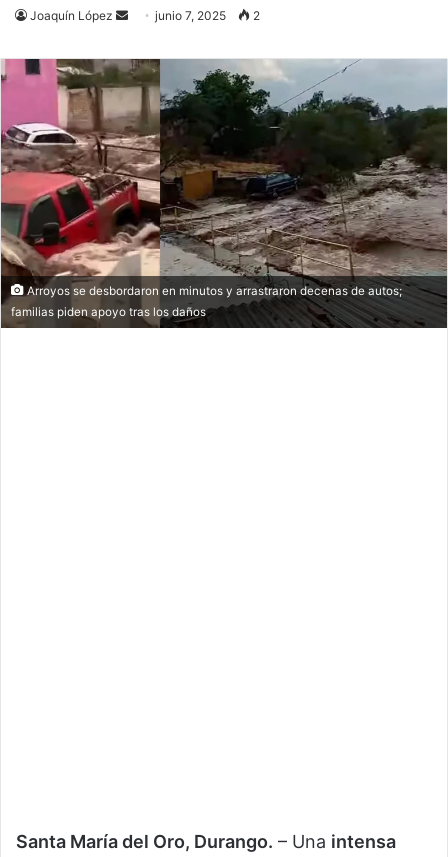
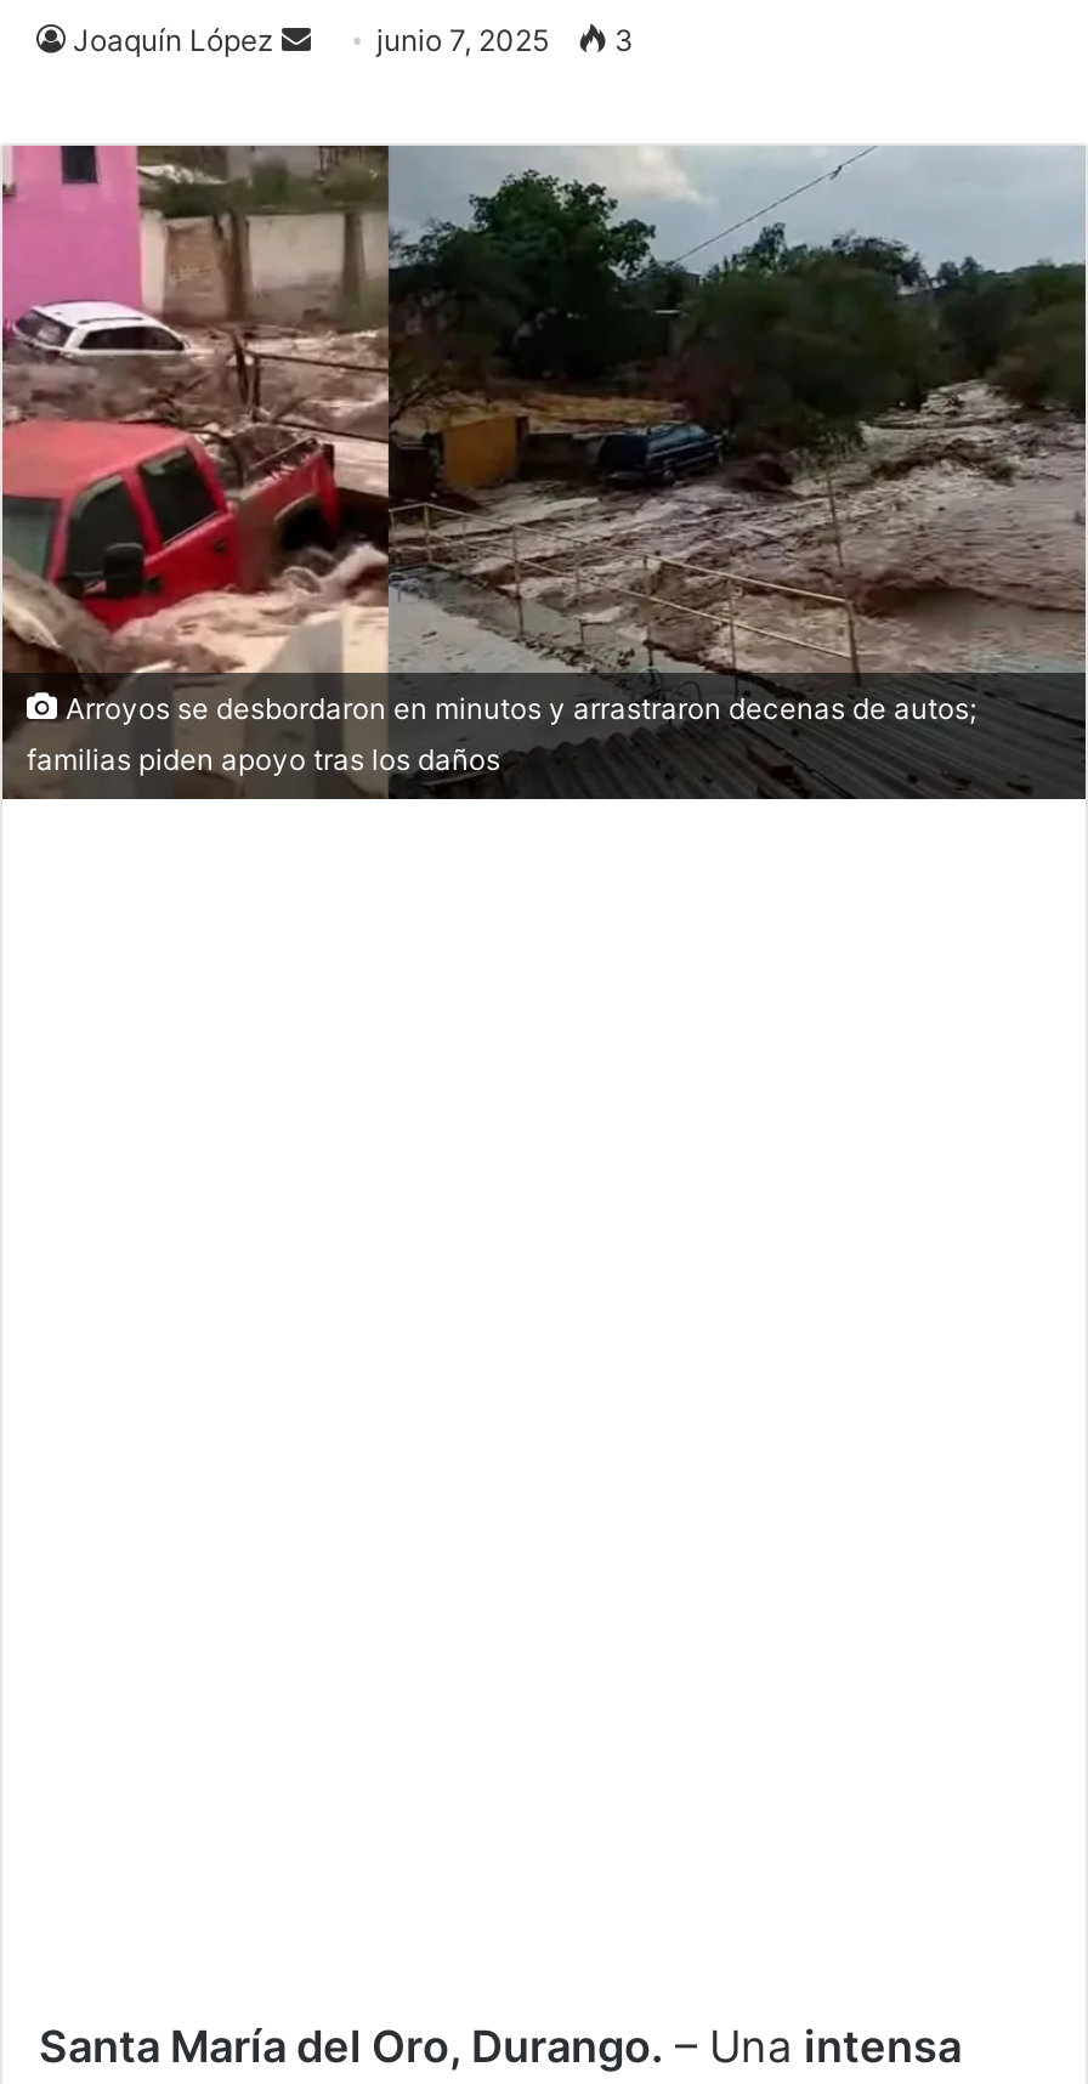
[250,8,260,23] 2 -> [607,22,634,58] 3

